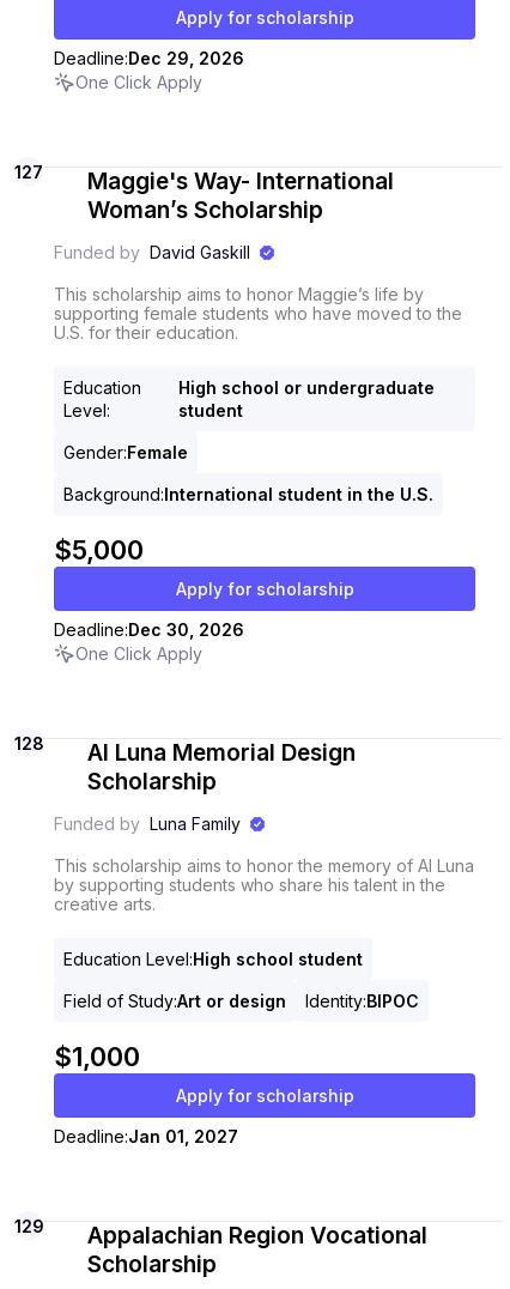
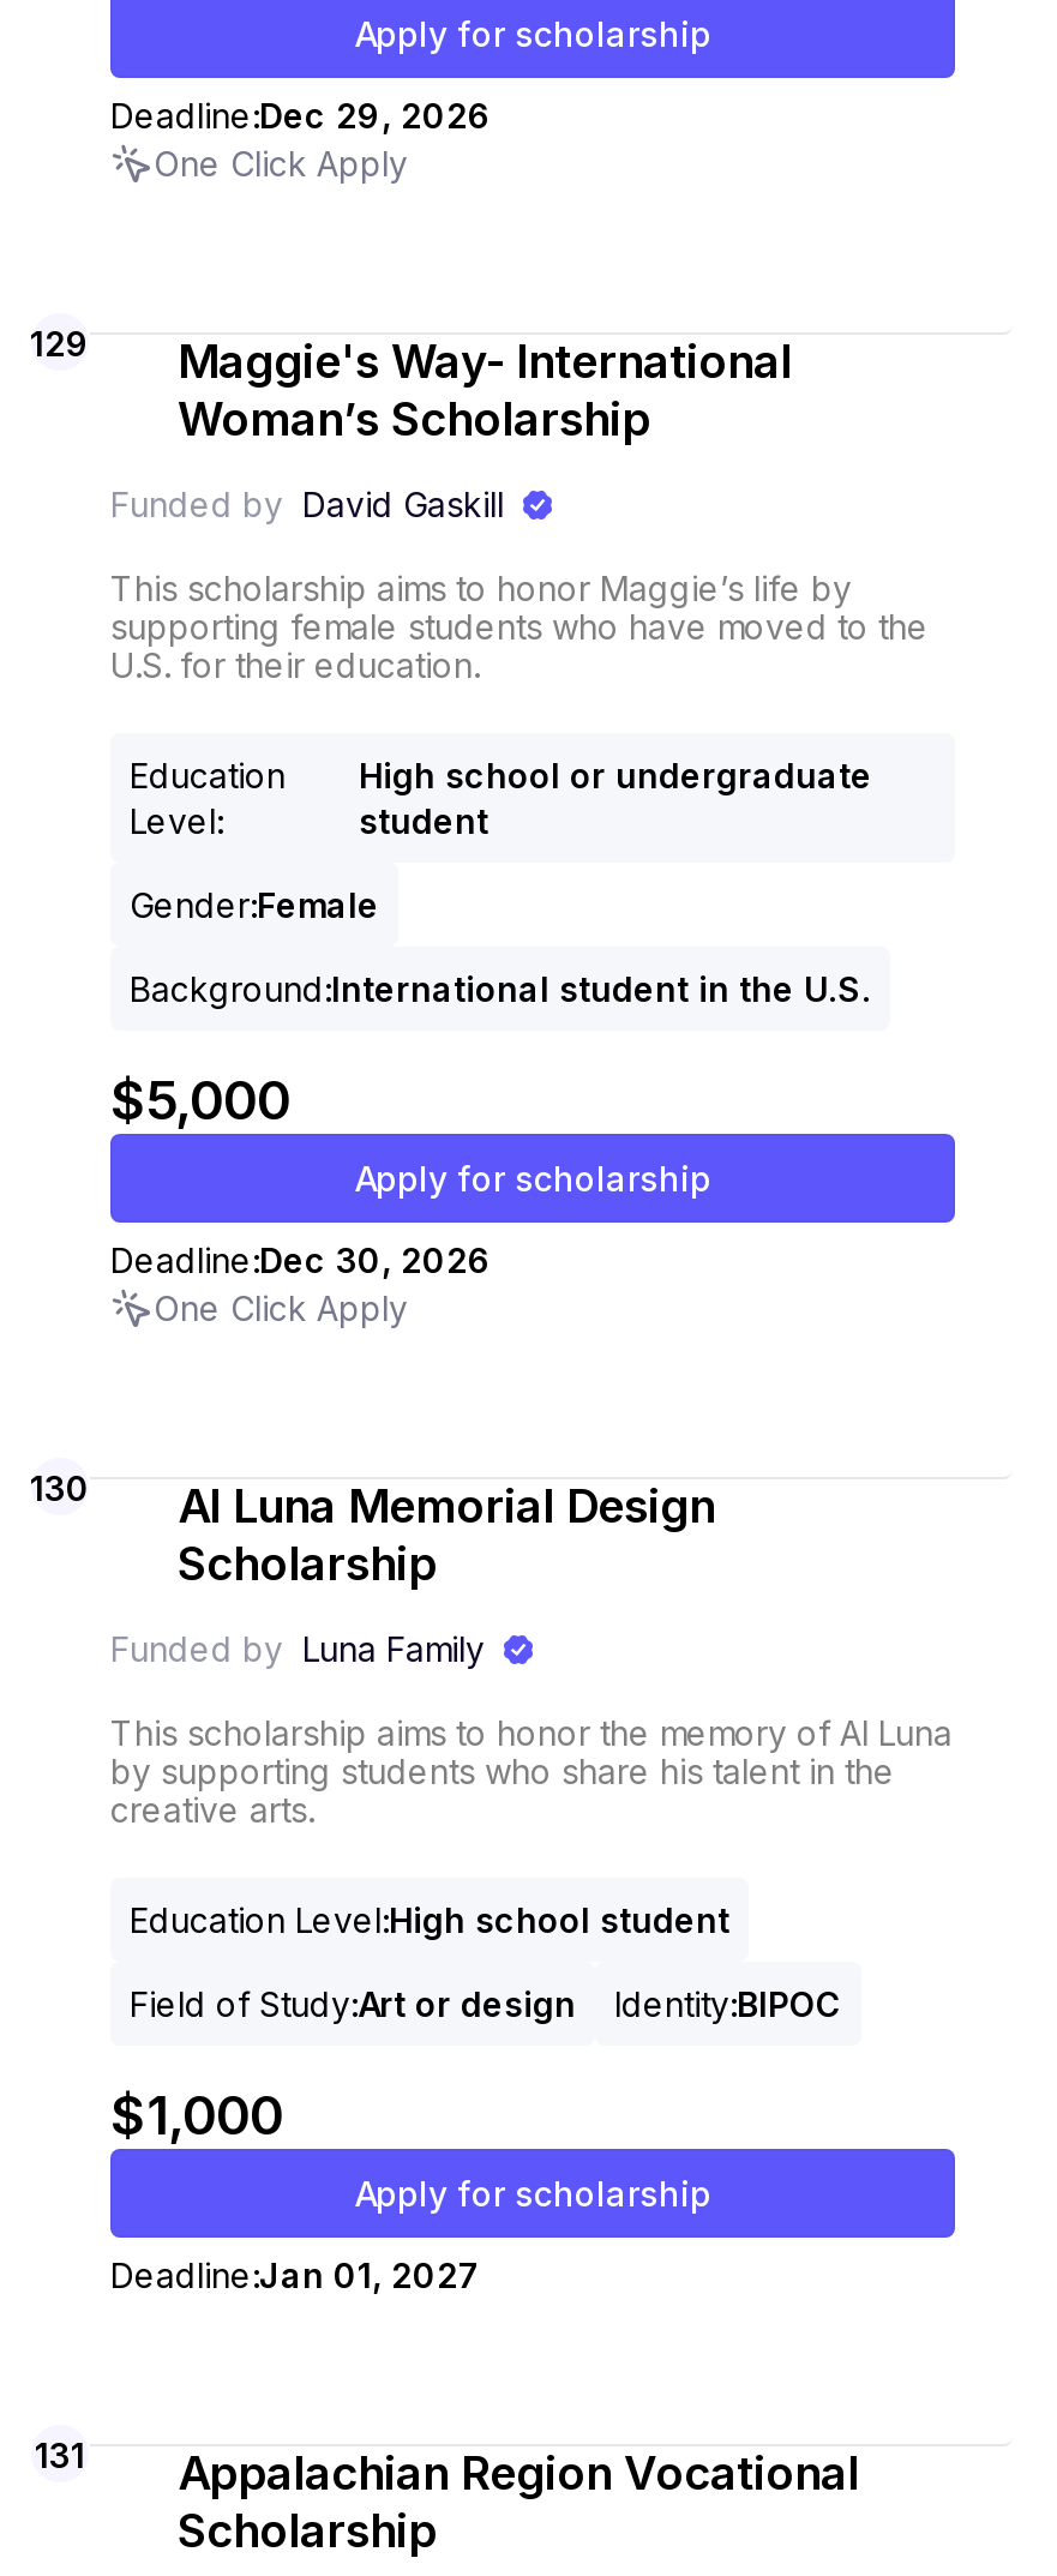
[14,161,43,181] 127 -> [30,322,90,362] 129
[14,733,44,753] 128 -> [30,1466,90,1507] 130
[14,1215,44,1236] 129 -> [35,2433,85,2474] 131

